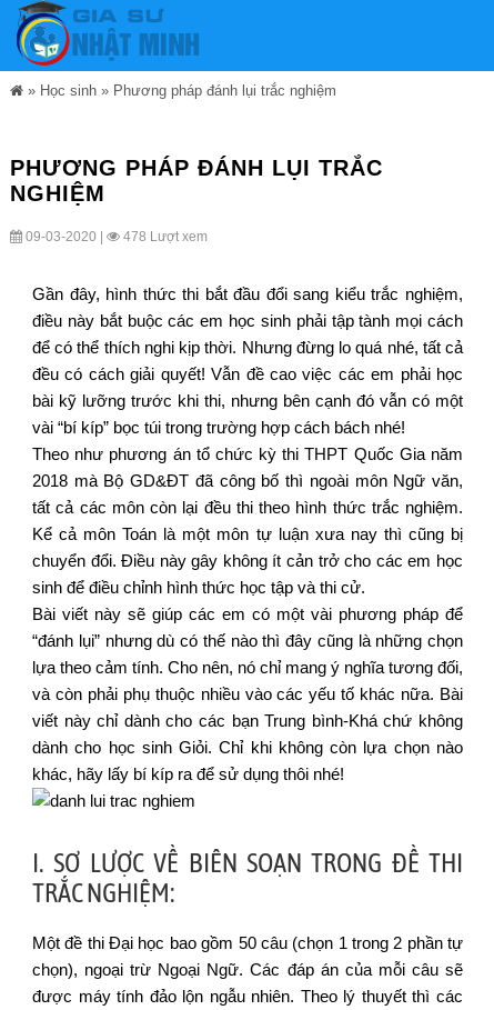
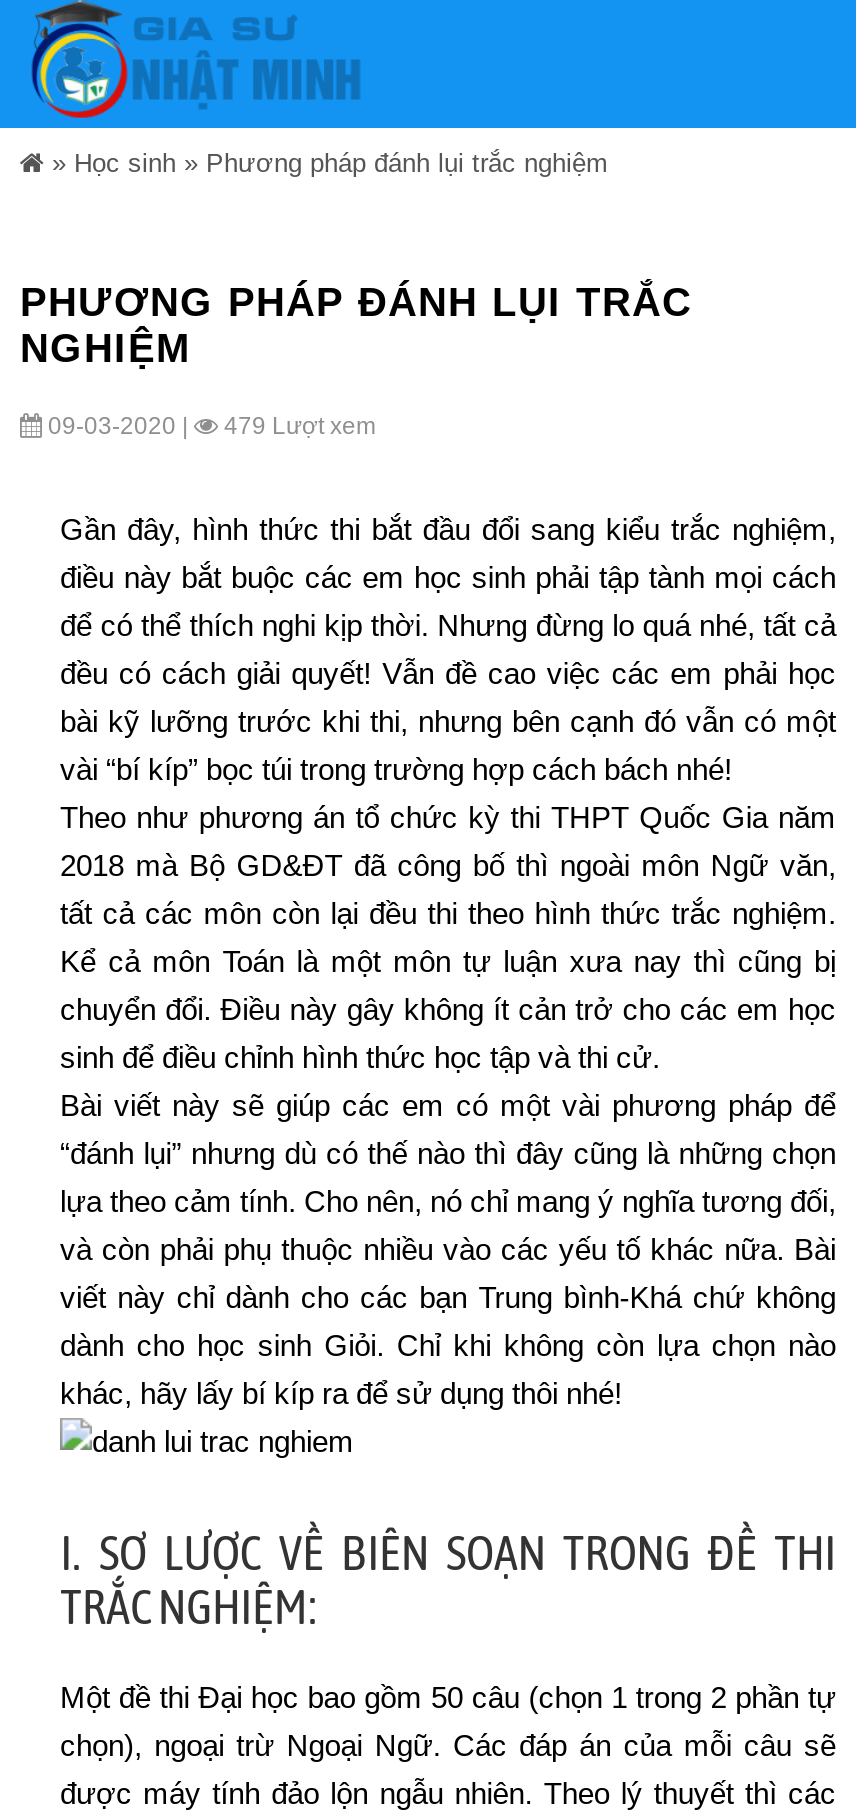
[120,229,208,244] 478 Lượt xem -> [218,412,376,440] 479 Lượt xem

